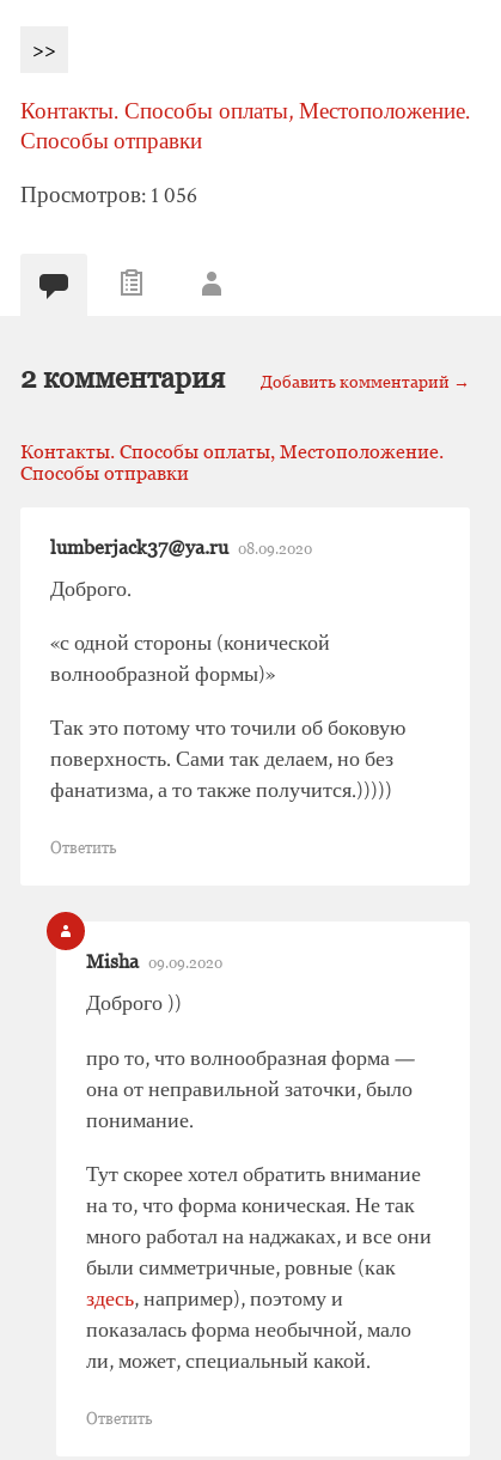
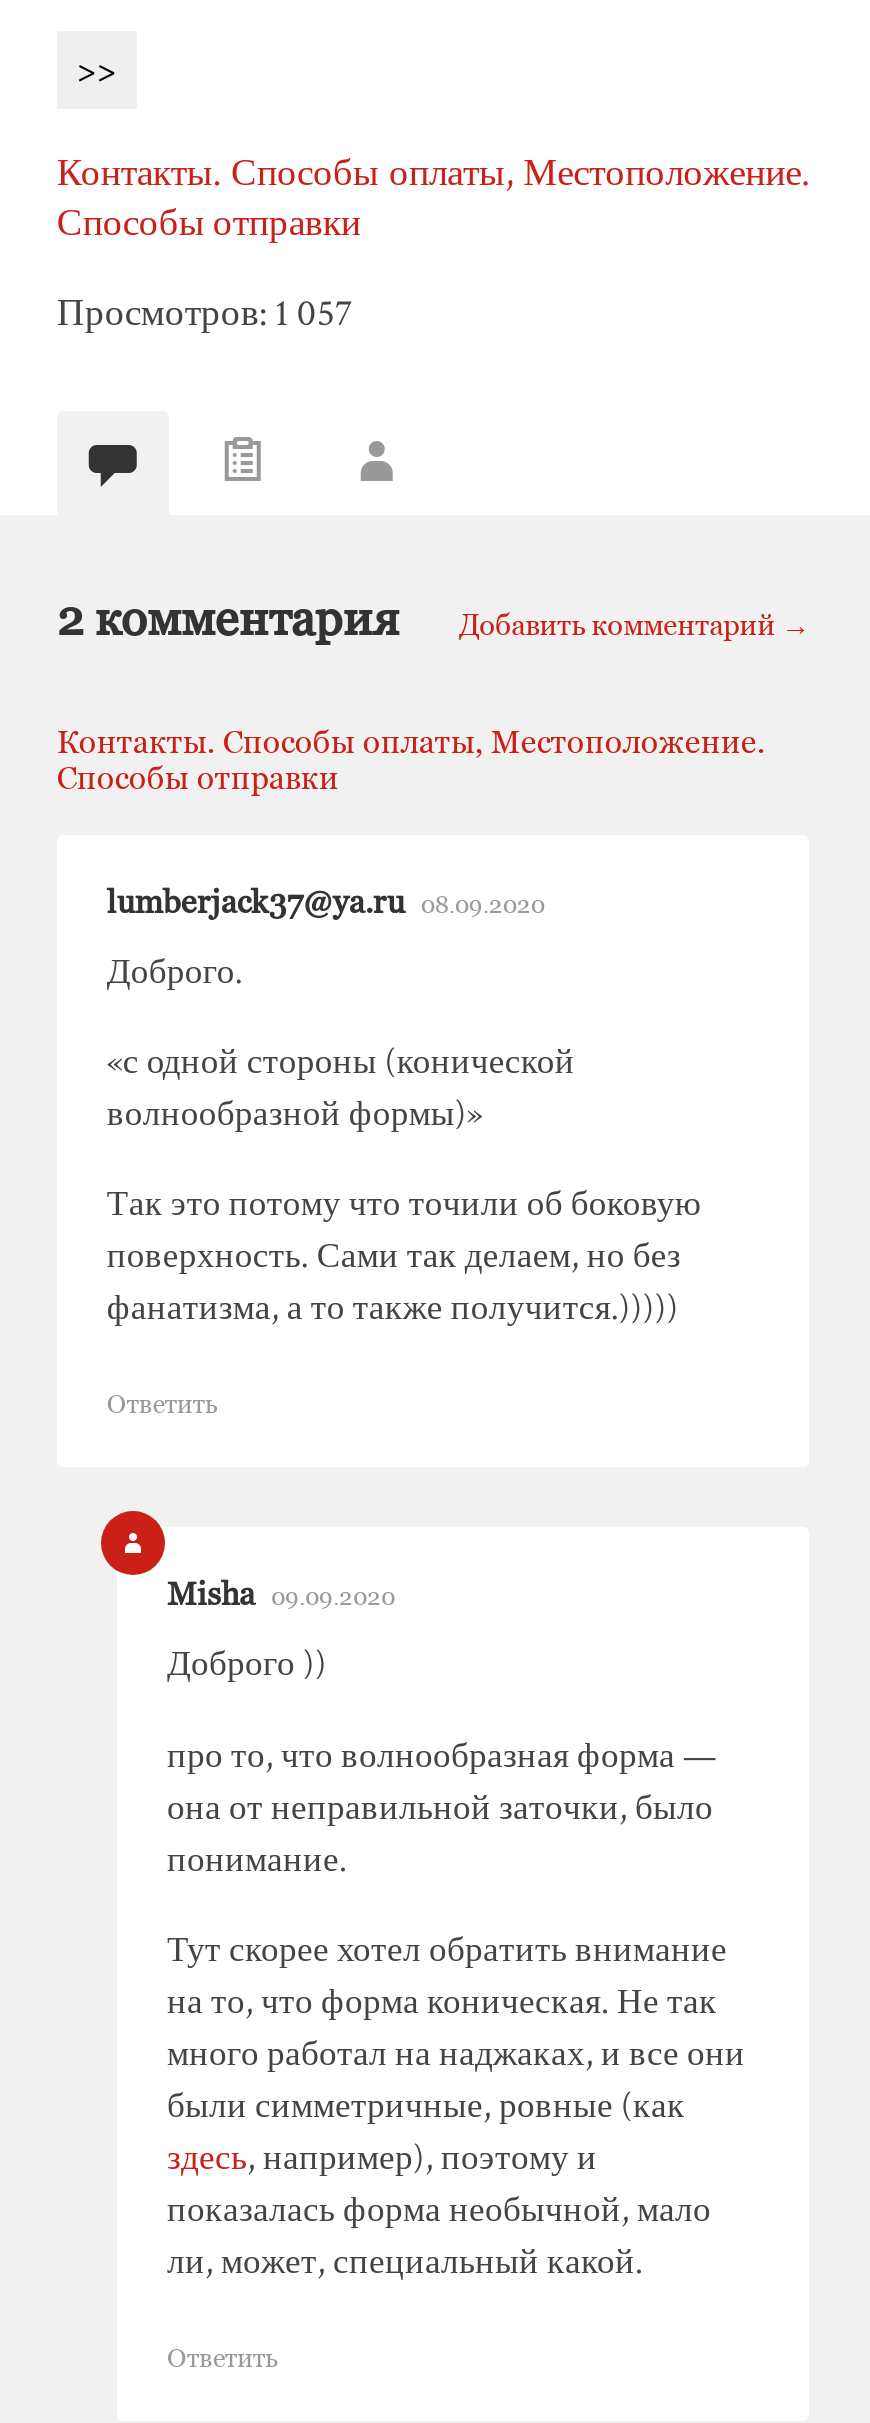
[20,180,197,210] Просмотров: 1 056 -> [57,288,353,338] Просмотров: 1 057

